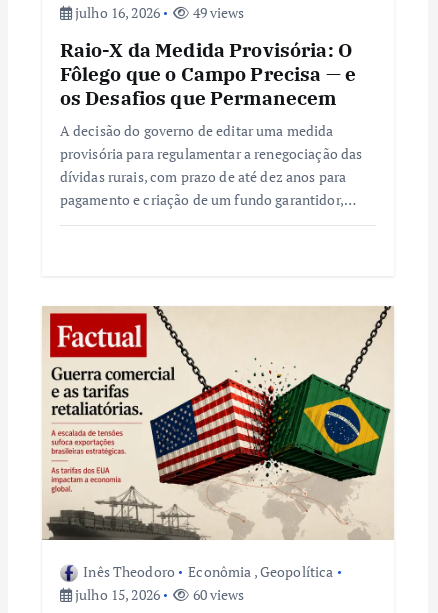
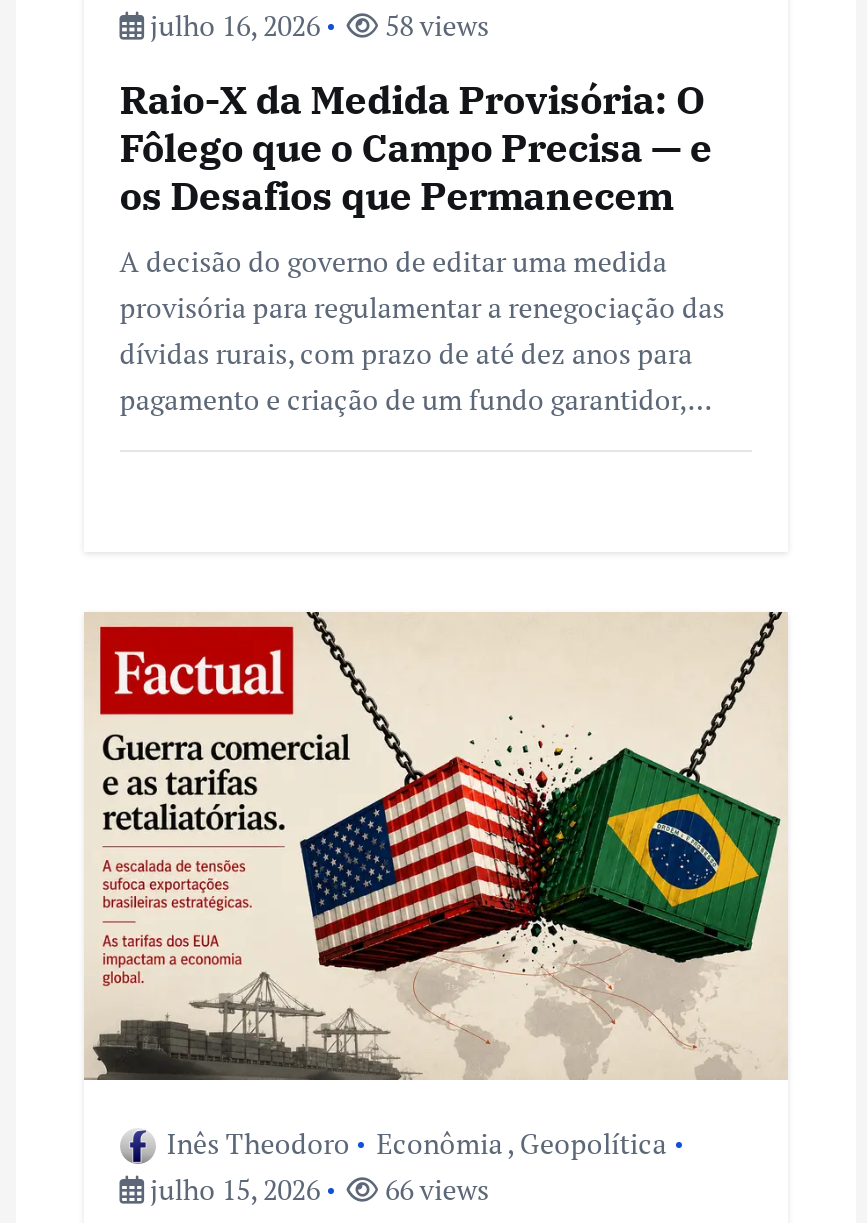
[72,3,245,22] julho 16, 2026 49 views -> [144,6,489,44] julho 16, 2026 58 views
[72,585,245,604] julho 15, 2026 60 views -> [144,1169,489,1207] julho 15, 2026 66 views

